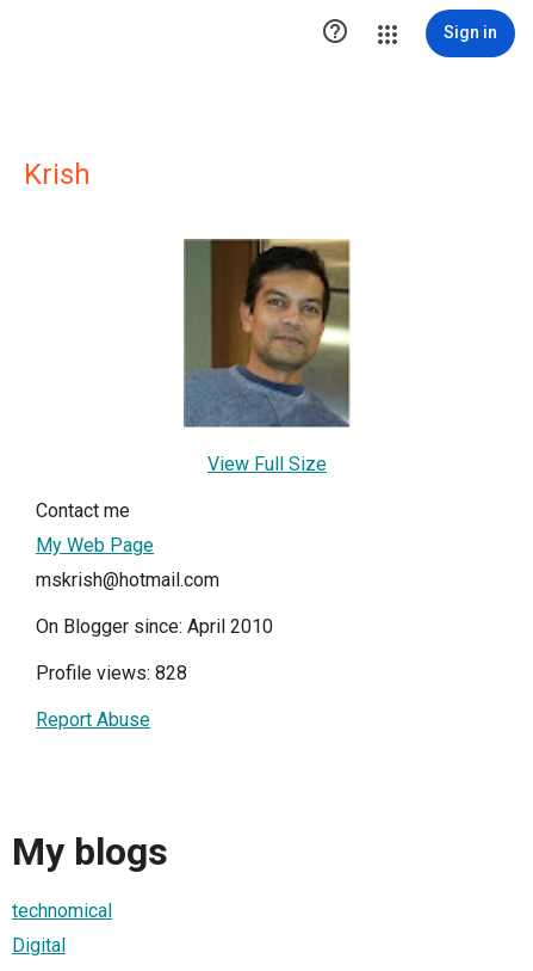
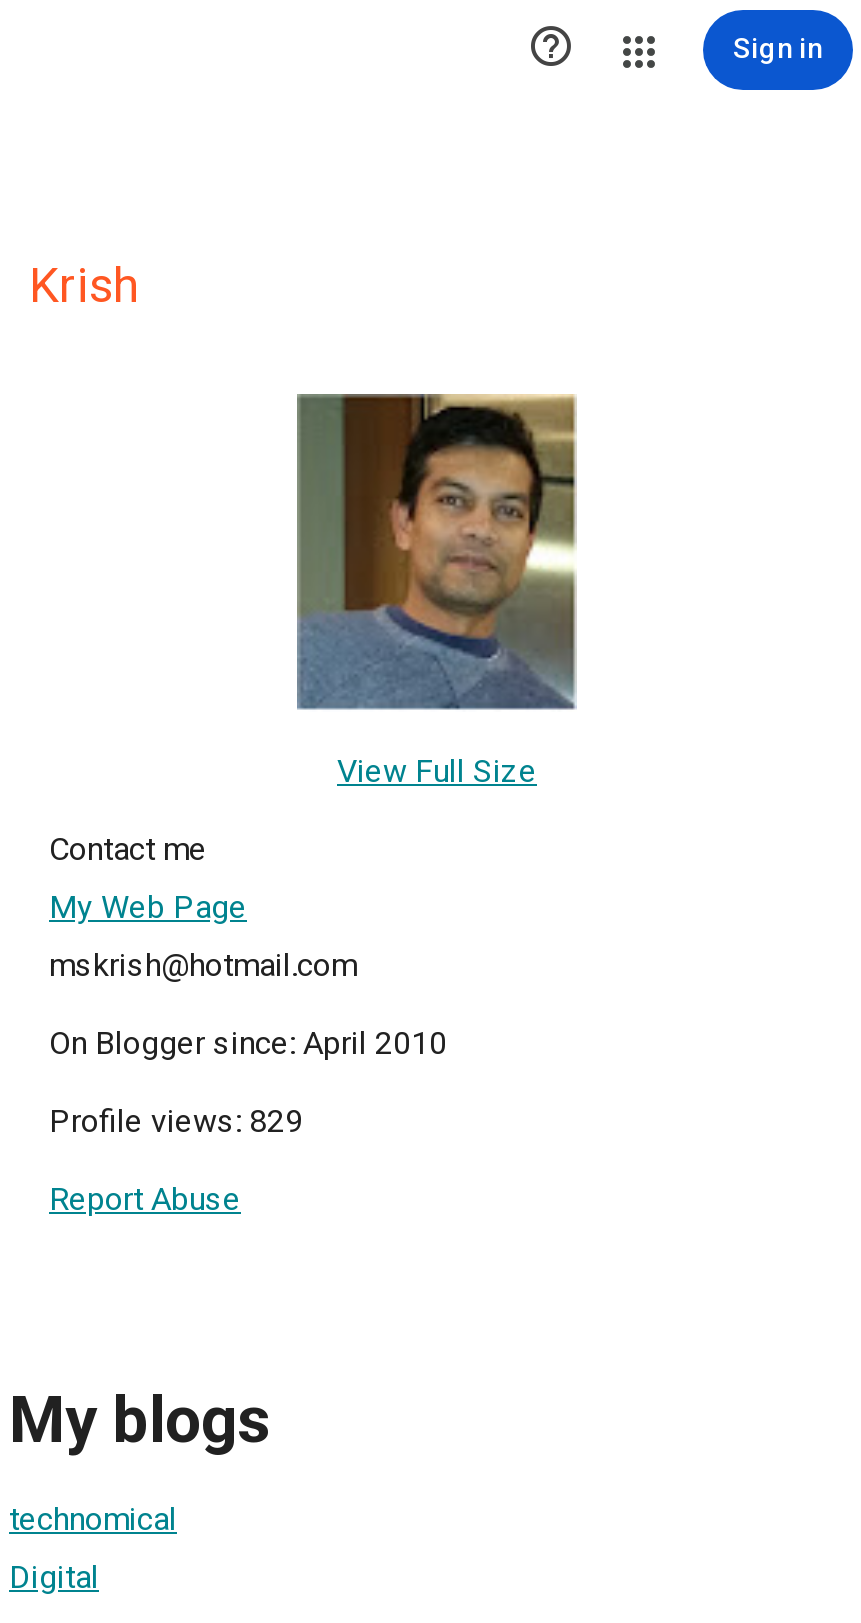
[36,662,187,684] Profile views: 828 -> [49,1102,303,1140] Profile views: 829

